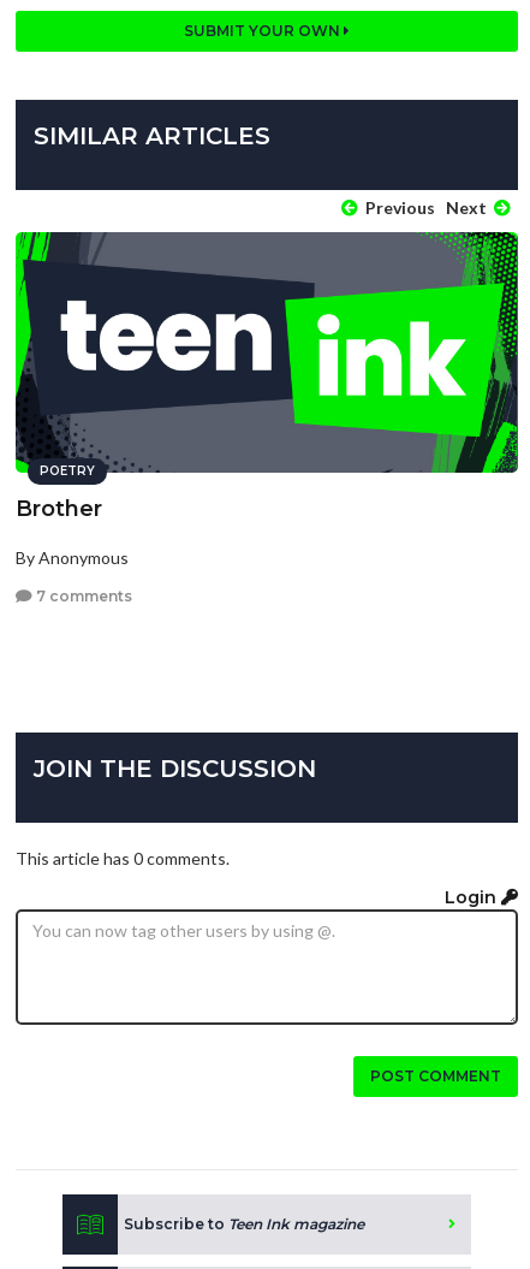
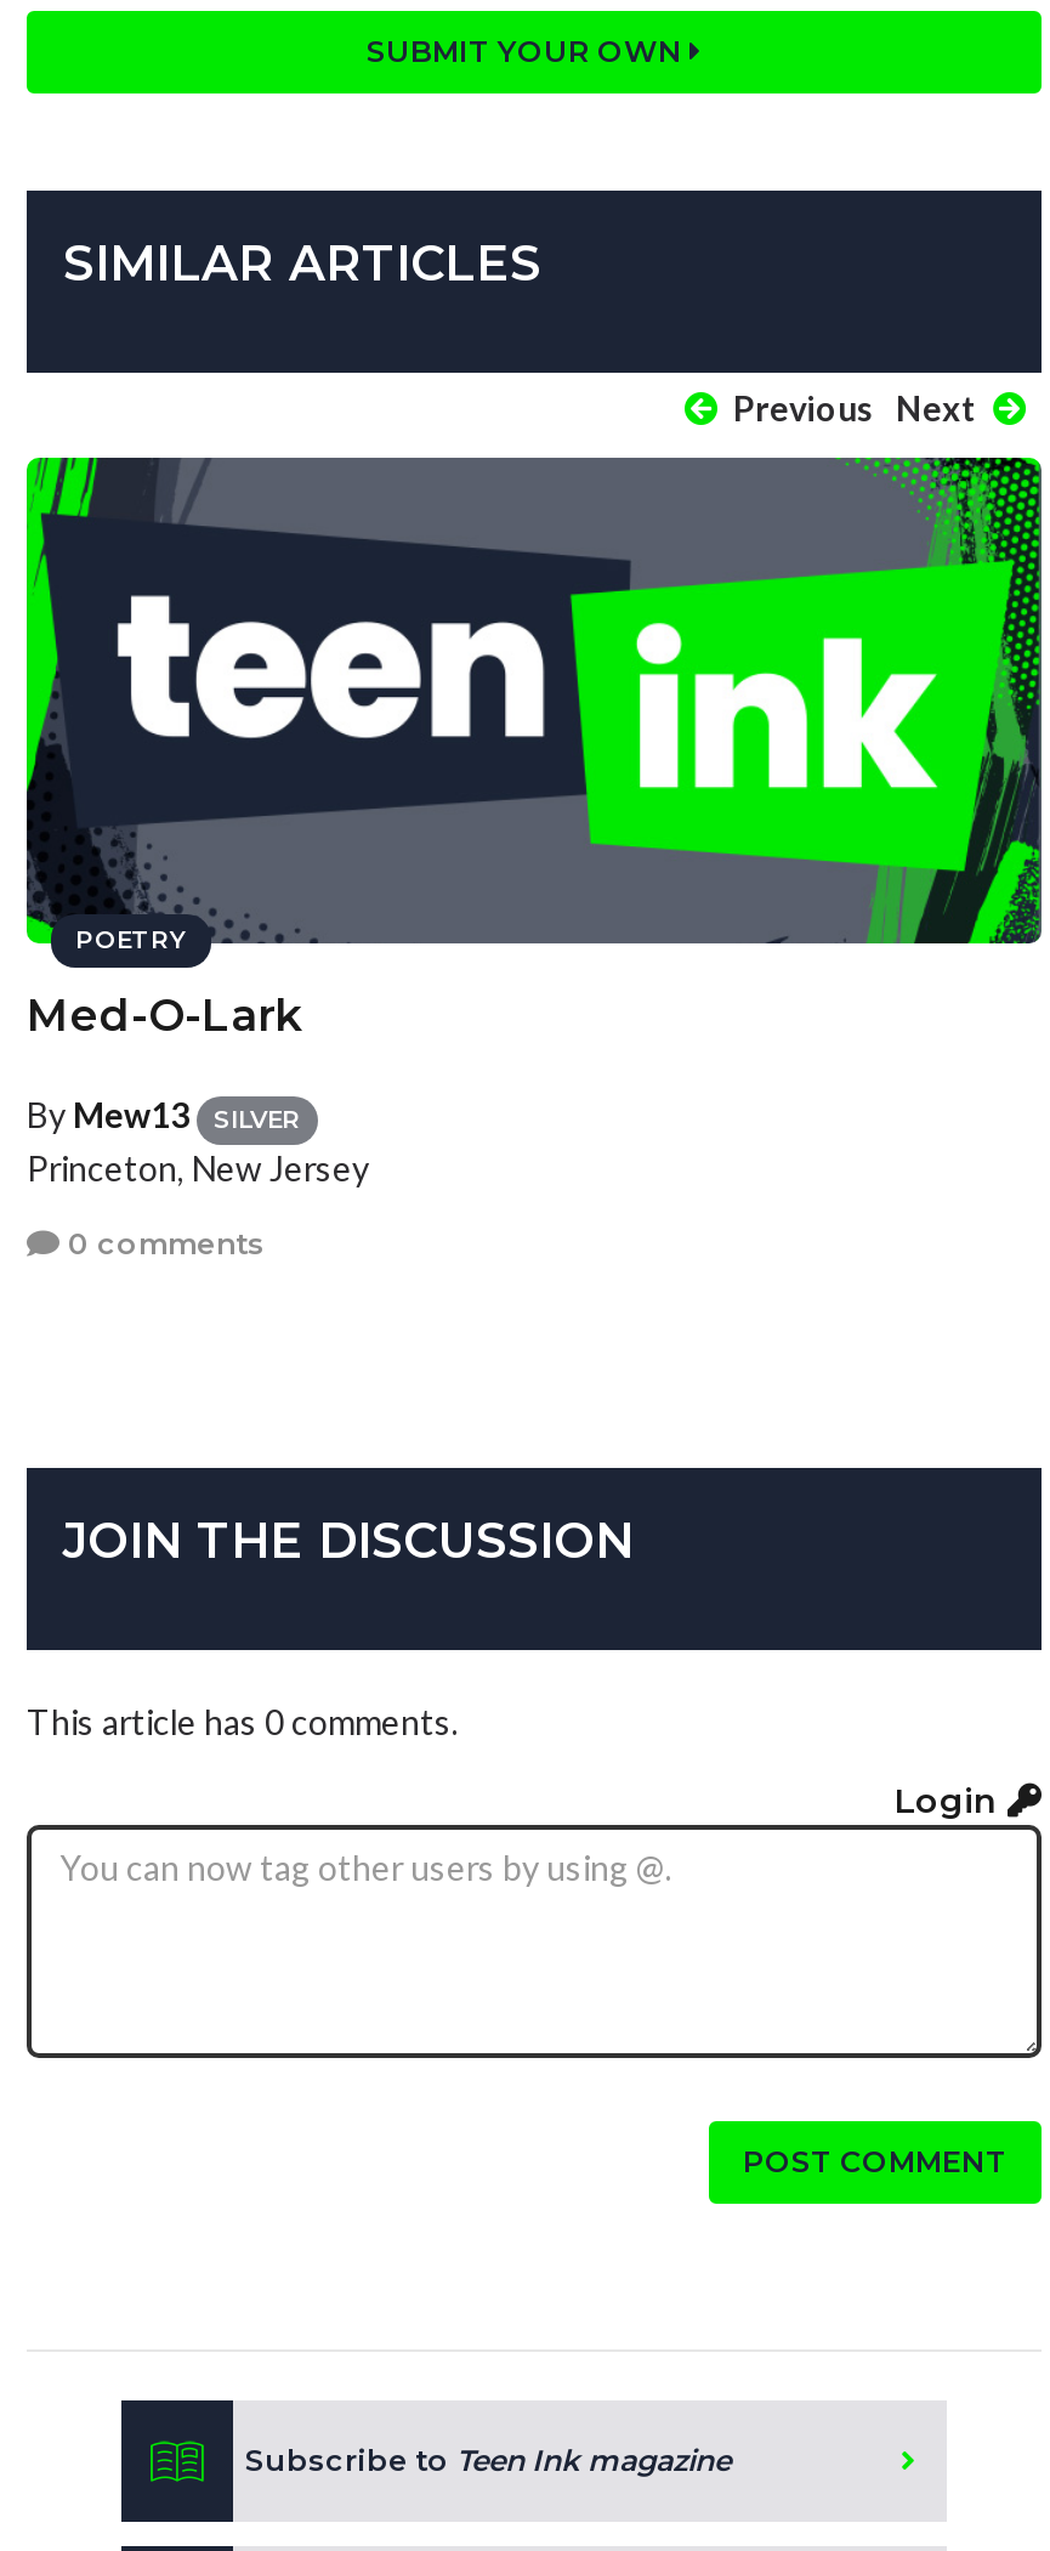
[16,496,102,522] Brother -> [27,990,301,1043] Med-O-Lark
[16,548,129,568] By Anonymous -> [27,1094,369,1188] By Mew13 | SILVER | Princeton, New Jersey
[32,587,132,605] 7 comments -> [61,1225,265,1262] 0 comments

